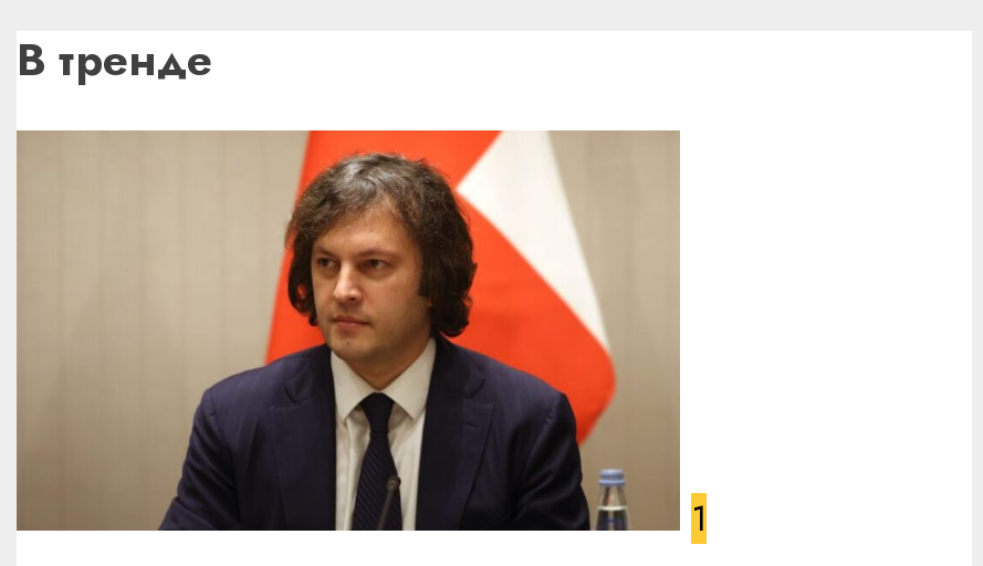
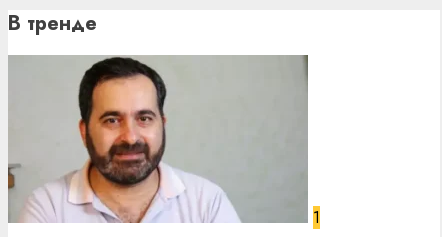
[17,128,678,533] [image] -> [8,55,308,224] [image]

